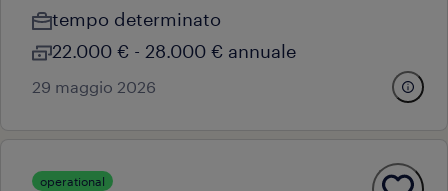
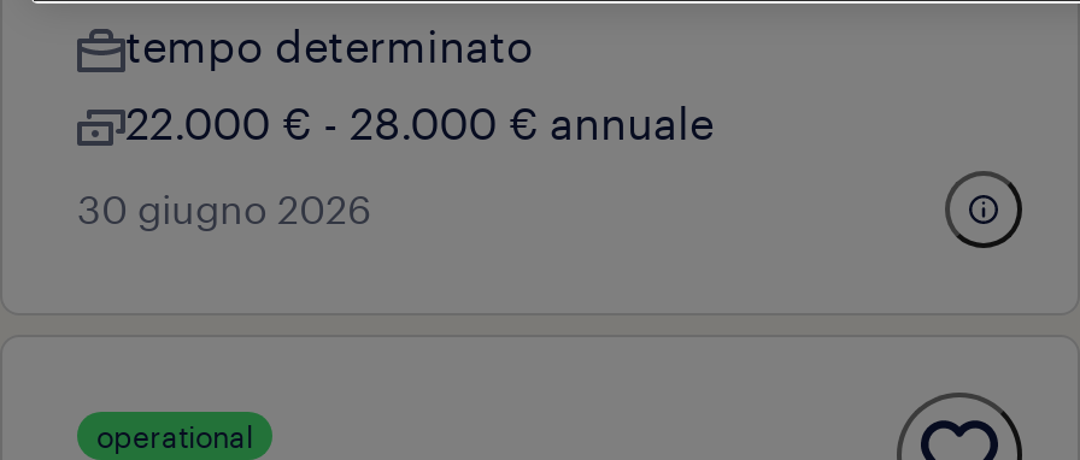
[32,77,156,96] 29 maggio 2026 -> [77,185,371,231] 30 giugno 2026

